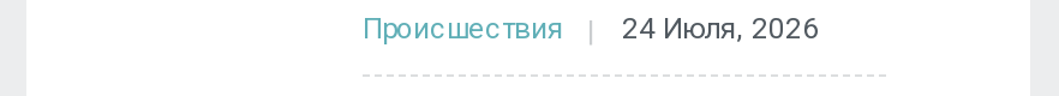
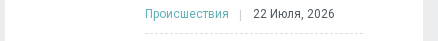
[363,13,819,47] Происшествия 24 Июля, 2026 -> [145,7,335,21] Происшествия 22 Июля, 2026

